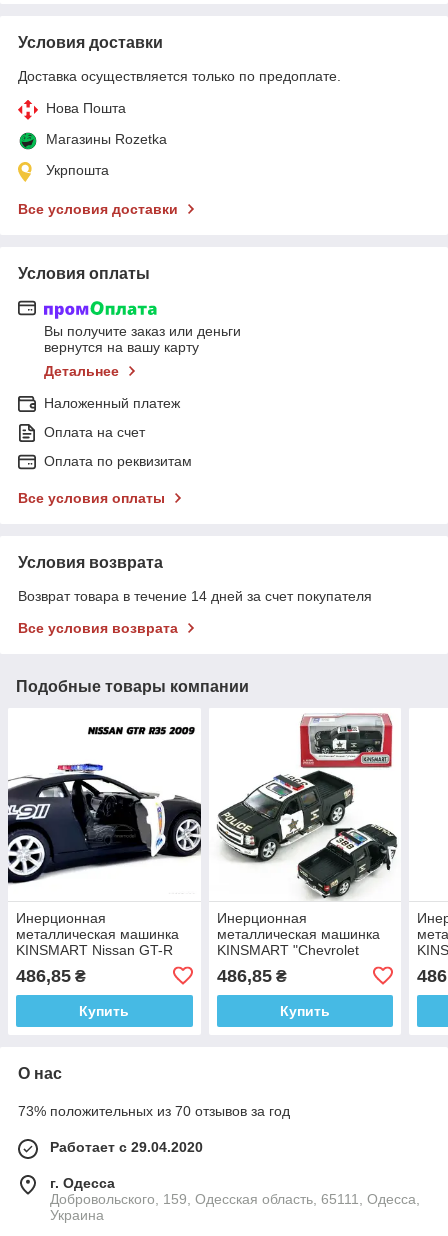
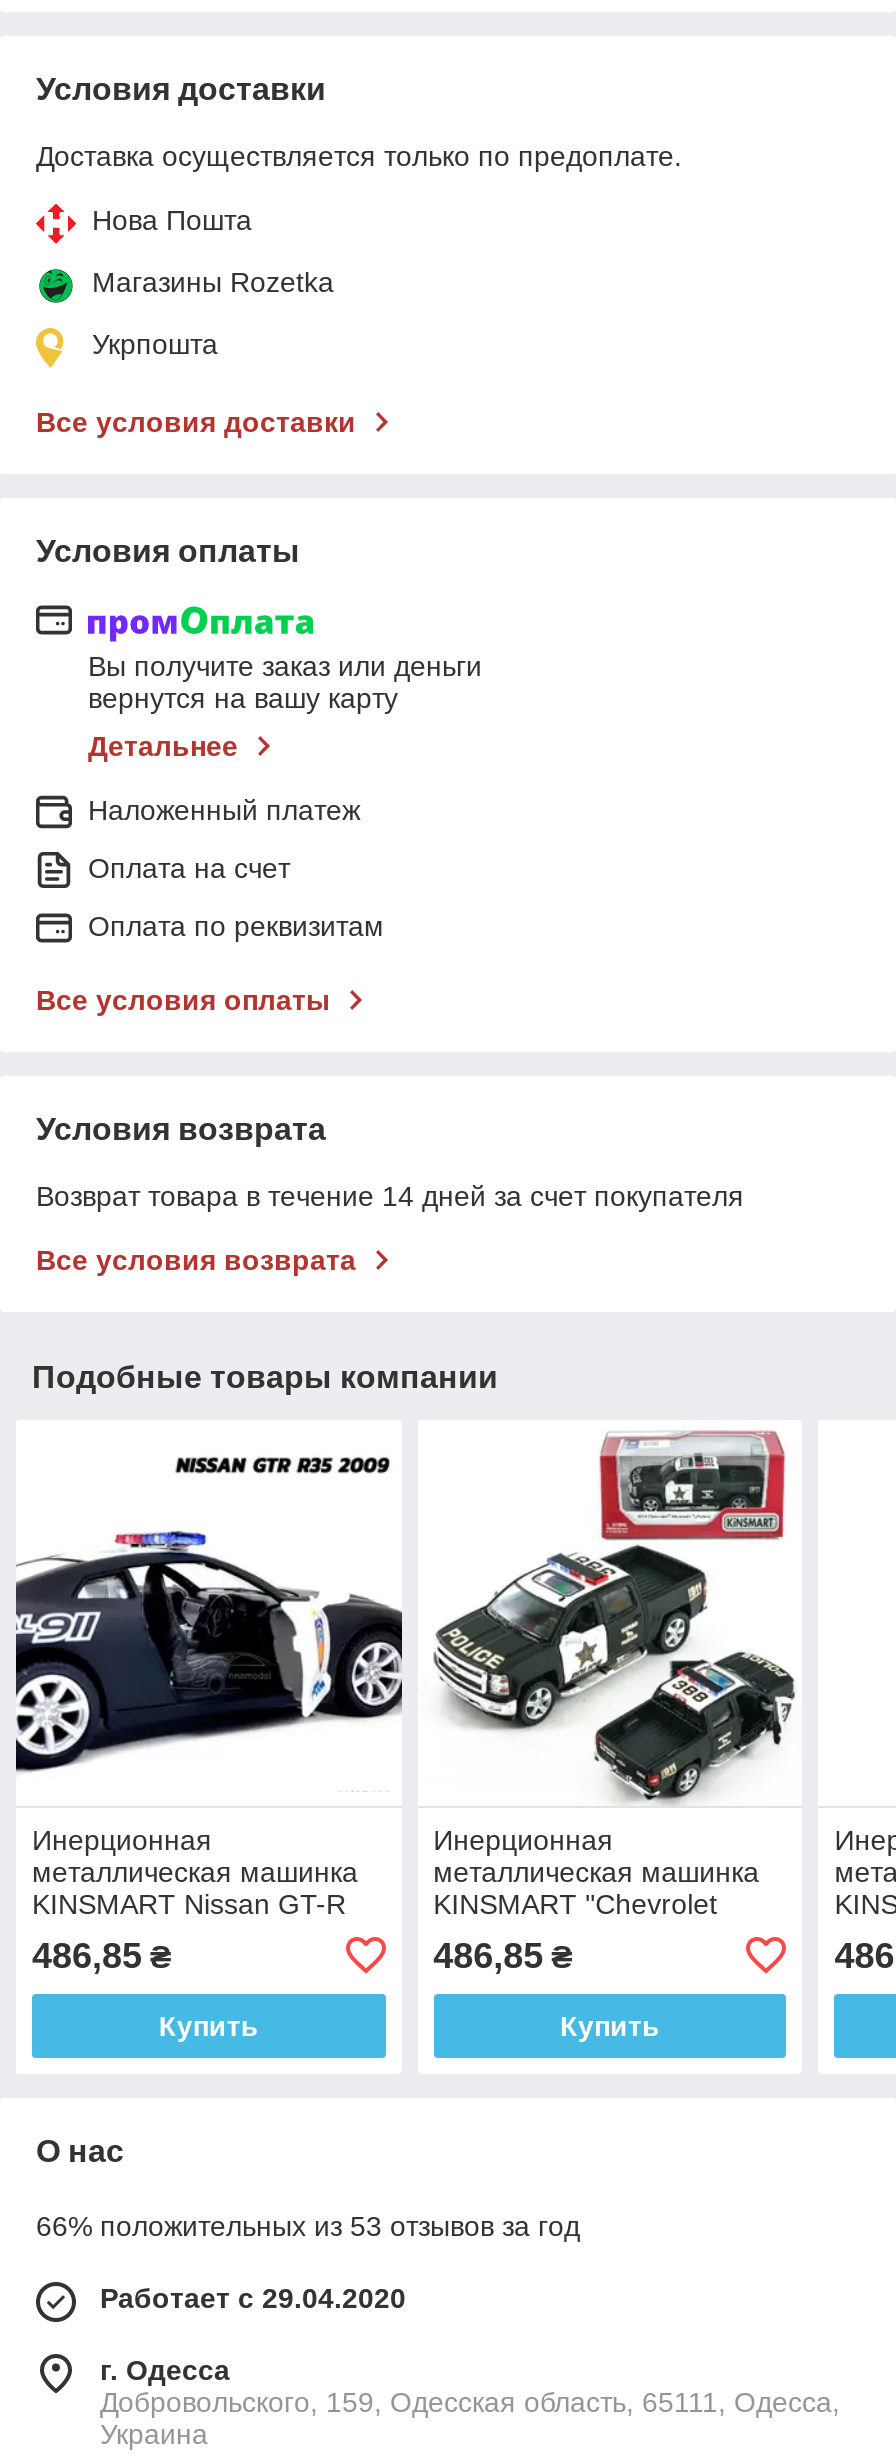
[18,1103,290,1119] 73% положительных из 70 отзывов за год -> [36,2209,580,2241] 66% положительных из 53 отзывов за год

